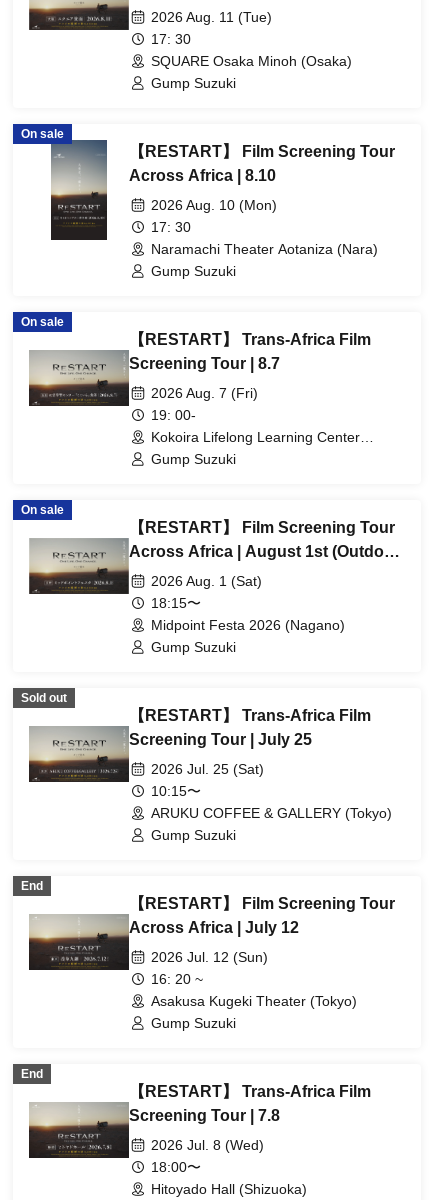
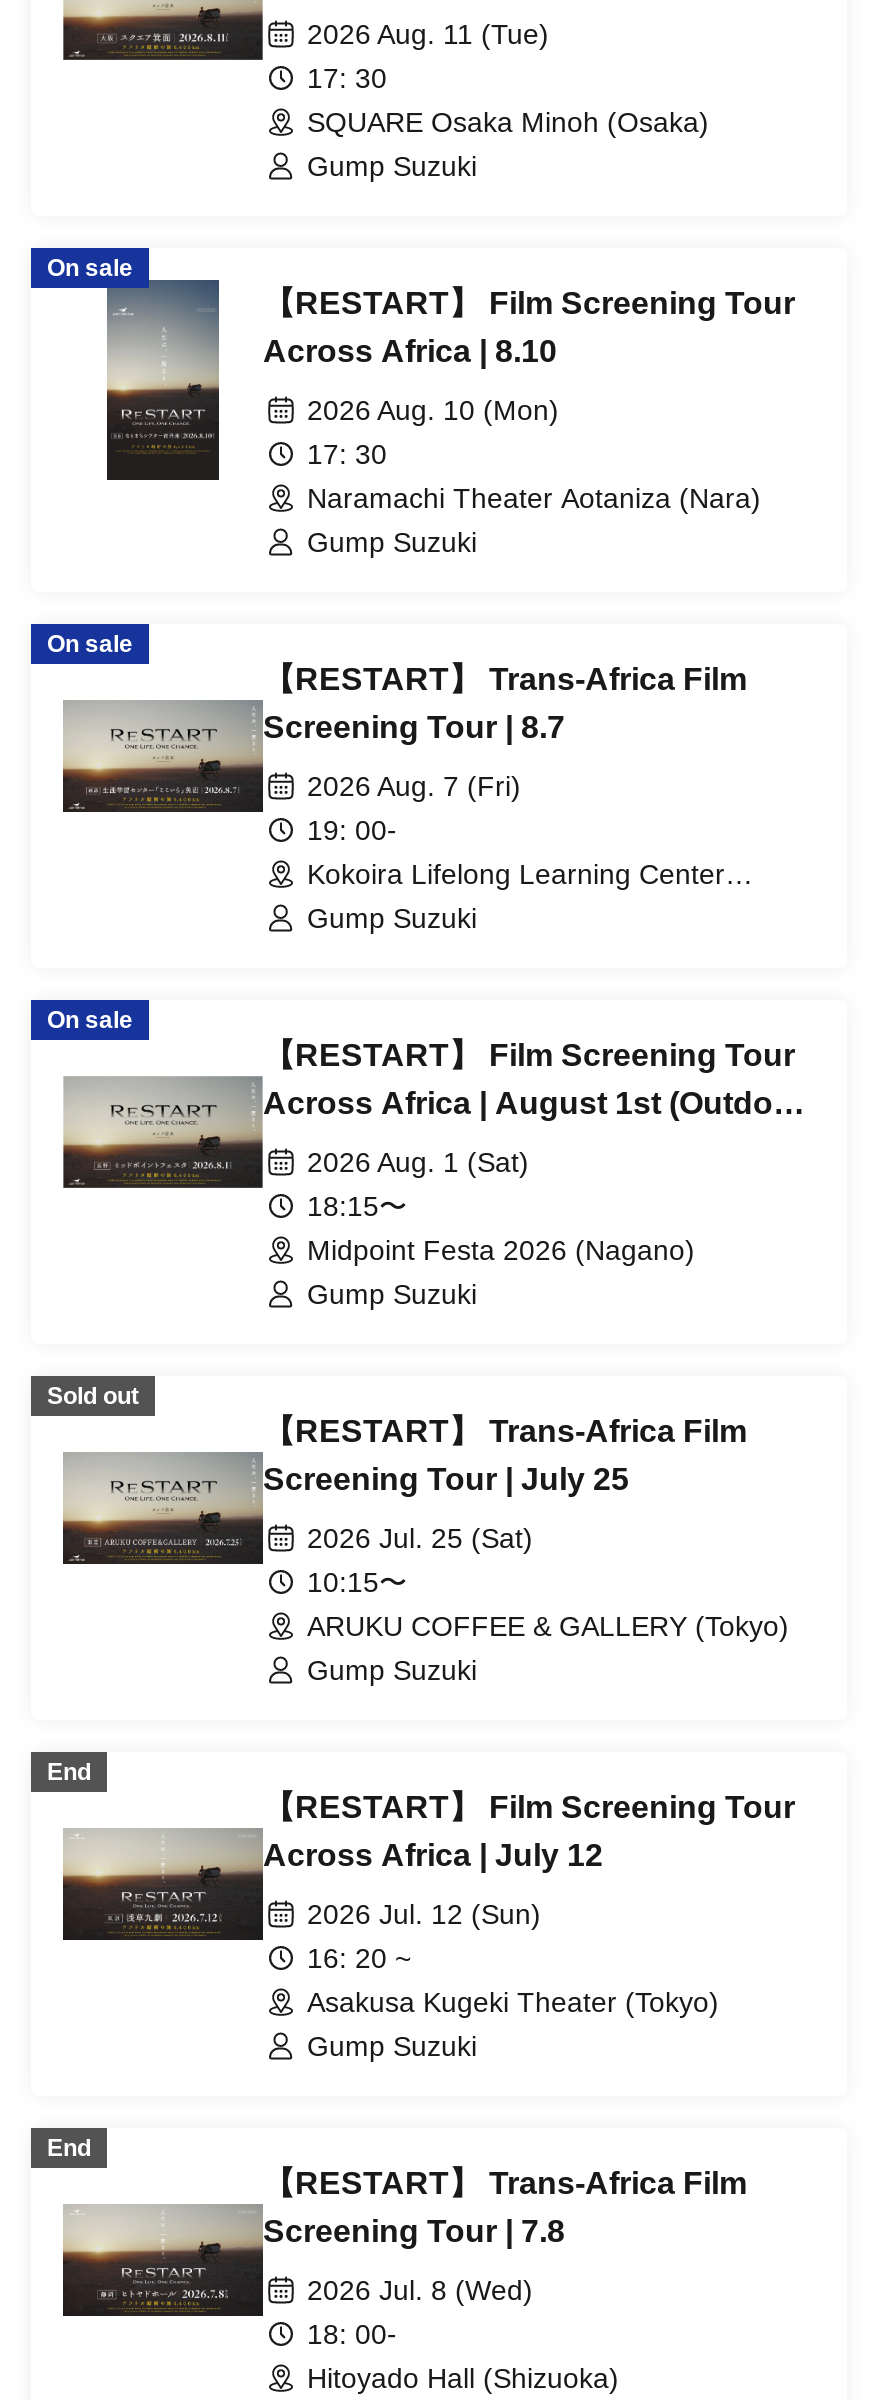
[151,1159,201,1175] 18:00〜 -> [307,2318,397,2350] 18: 00-

